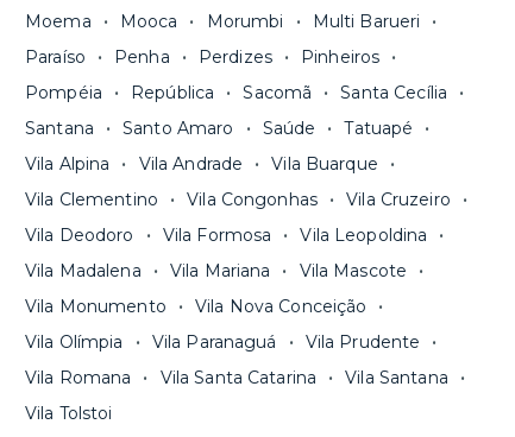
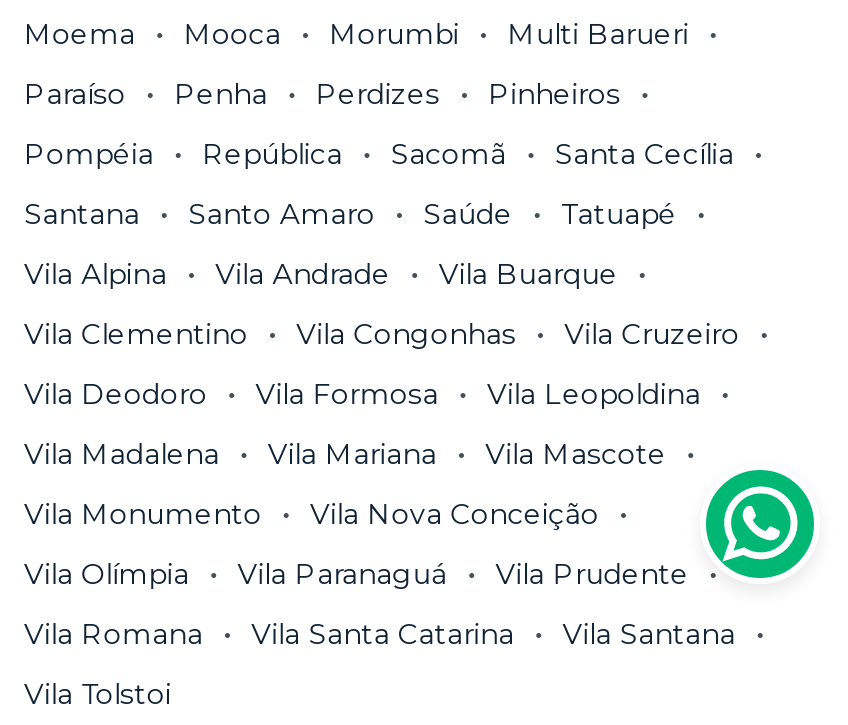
none -> [704,468,816,580] [image]

